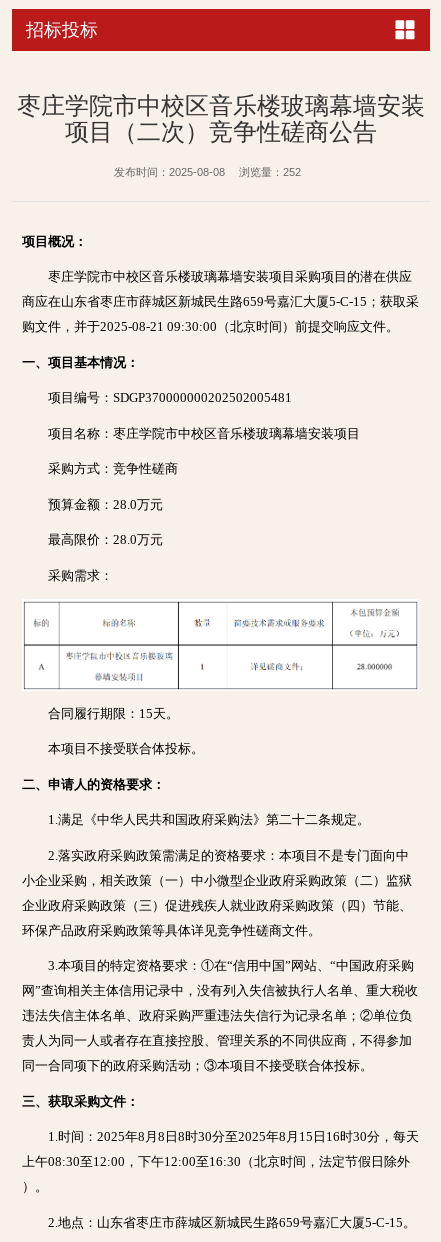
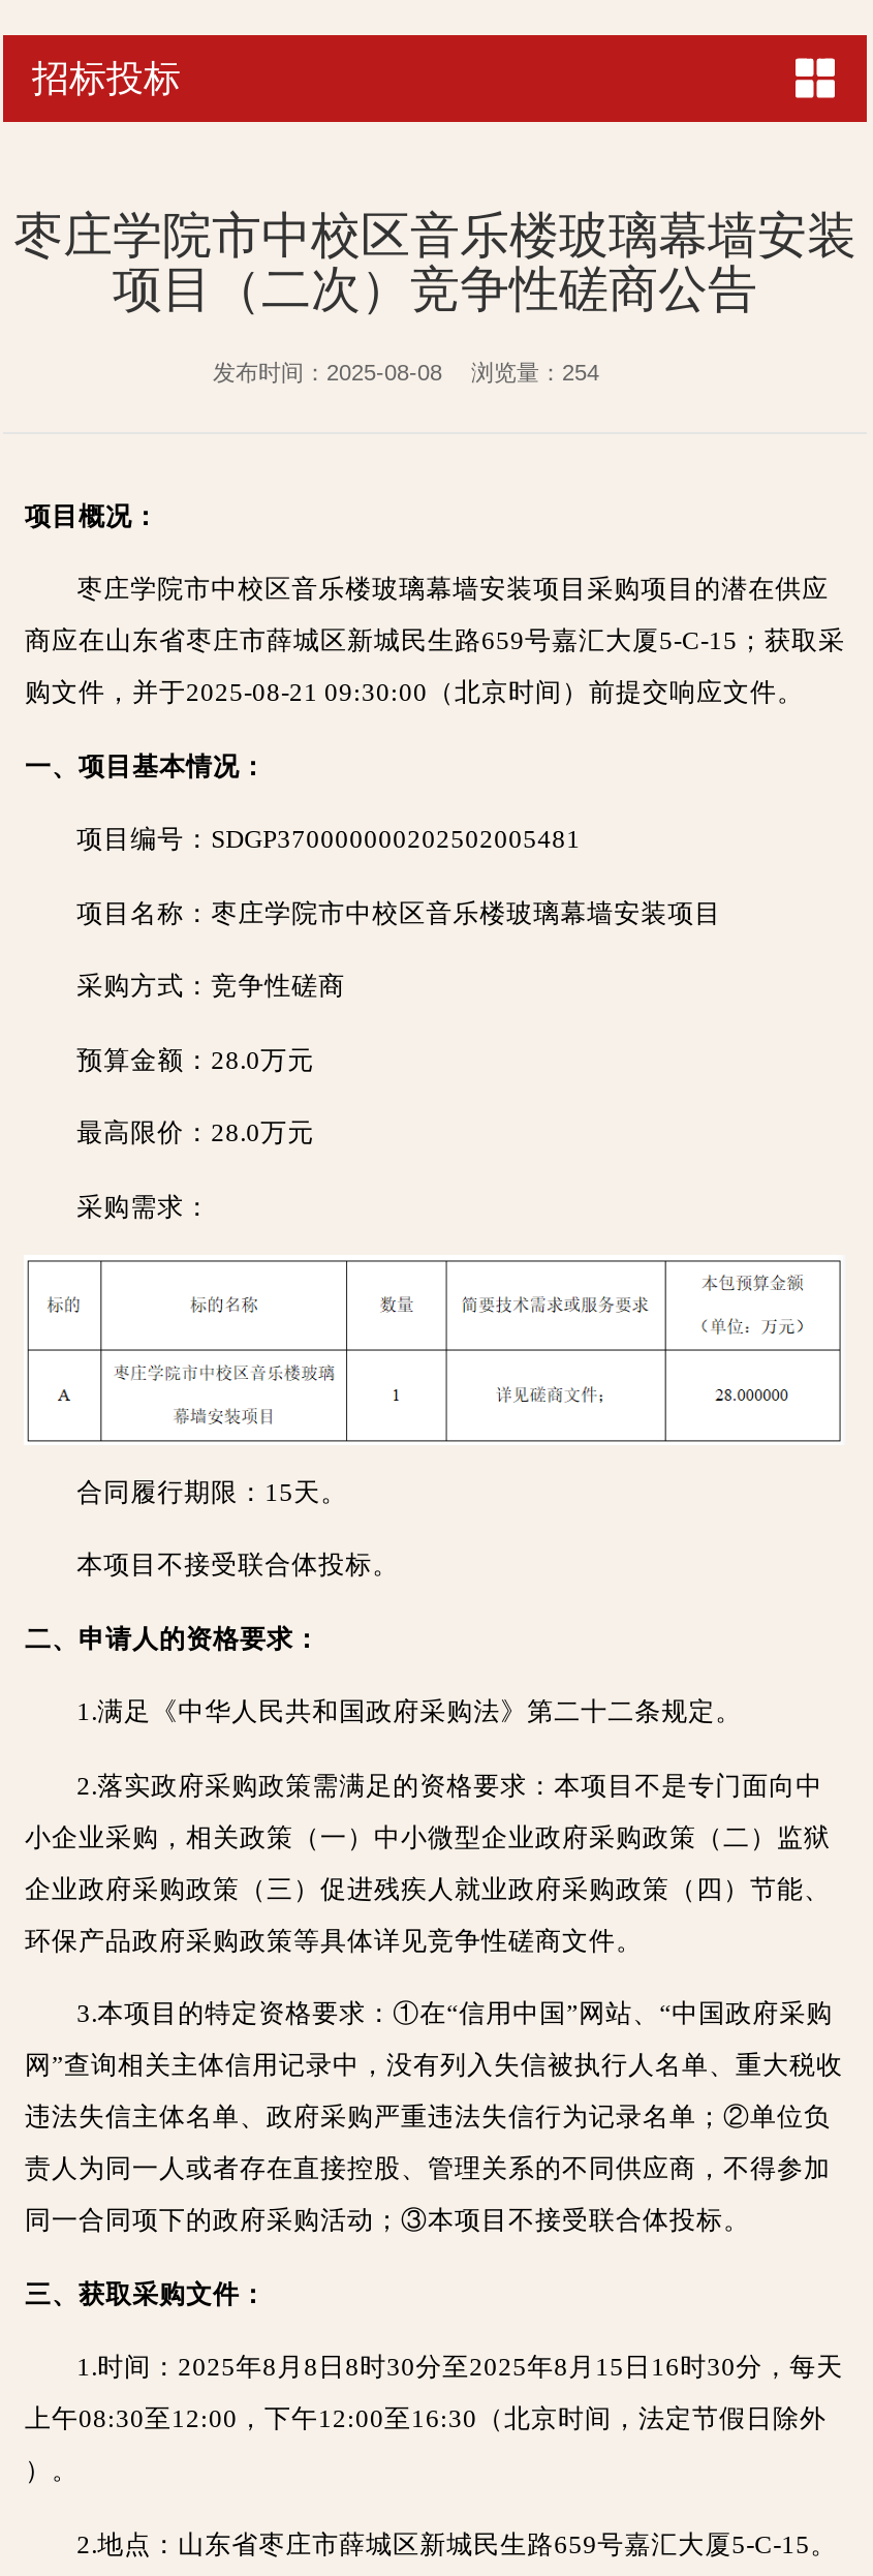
[113,166,300,178] 发布时间：2025-08-08 浏览量：252 -> [213,360,599,385] 发布时间：2025-08-08 浏览量：254

